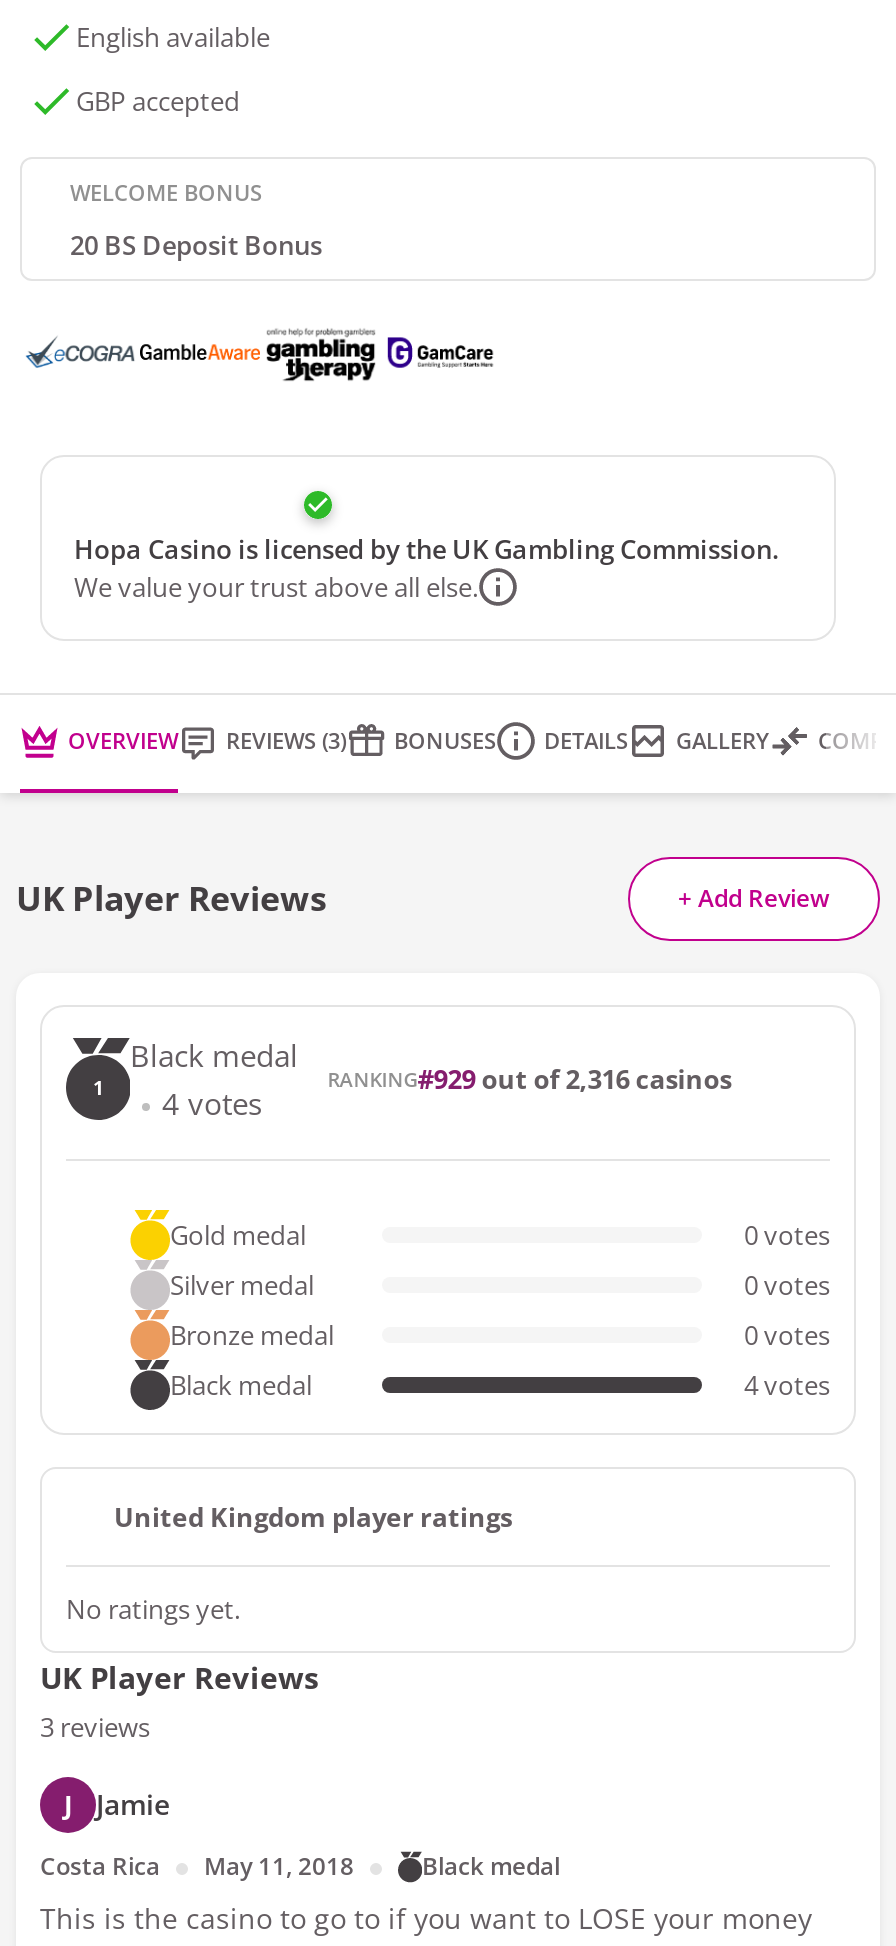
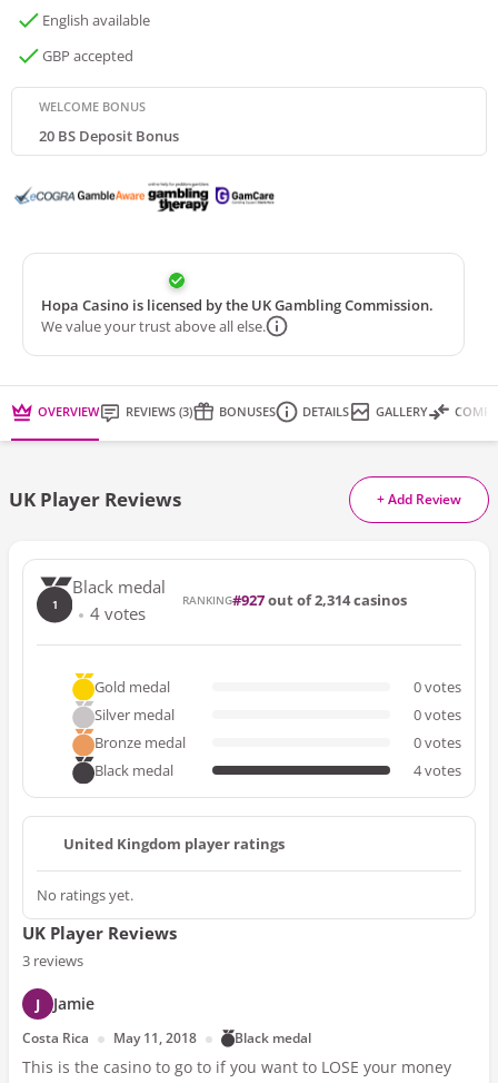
[327,1061,731,1097] RANKING 929 out of 2,316 casinos -> [182,590,407,610] RANKING 927 out of 2,314 casinos

